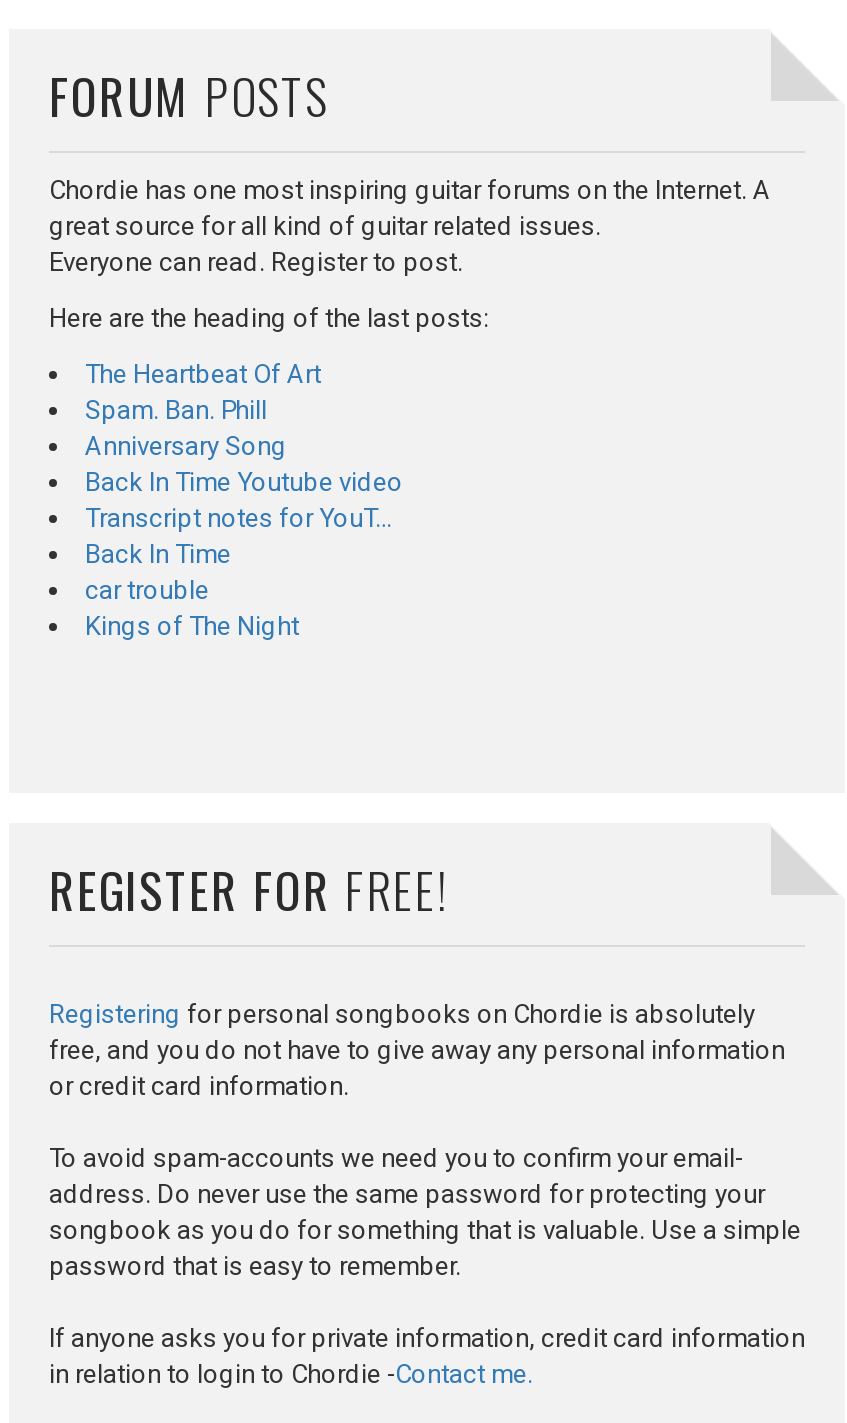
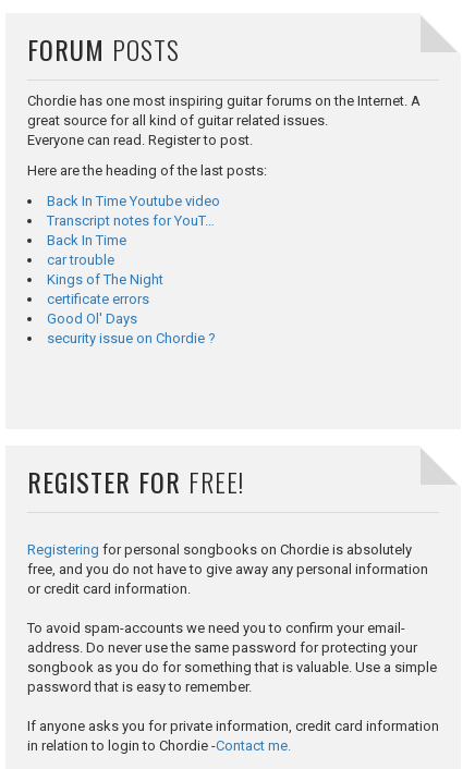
[85,360,321,462] The Heartbeat Of Art | Spam. Ban. Phill | Anniversary Song -> none
moved [85,468,403,642] -> [47,193,220,288]: Back In Time Youtube video | Transcript notes for YouT… | Back In Time | car trouble | Kings of The Night
none -> [47,291,216,347] certificate errors | Good Ol' Days | security issue on Chordie ?

